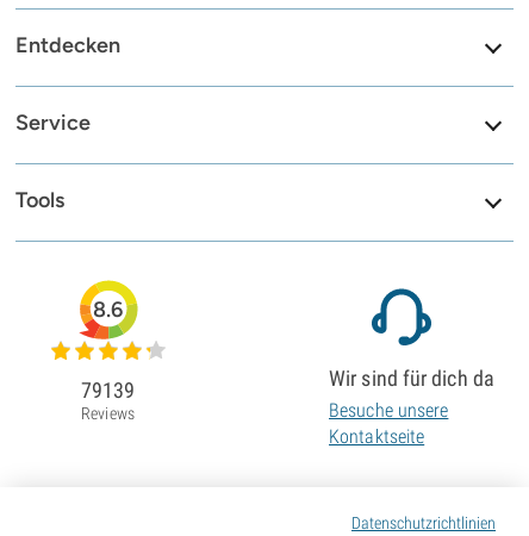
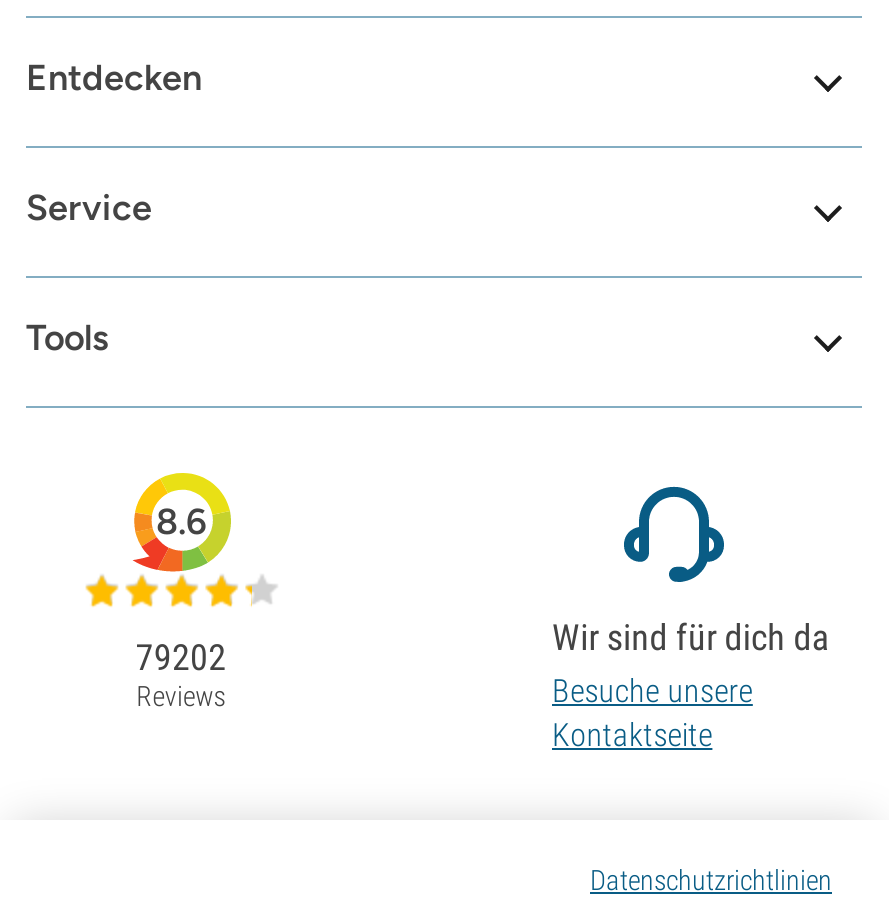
[81,377,135,402] 79139 -> [136,635,226,677] 79202

